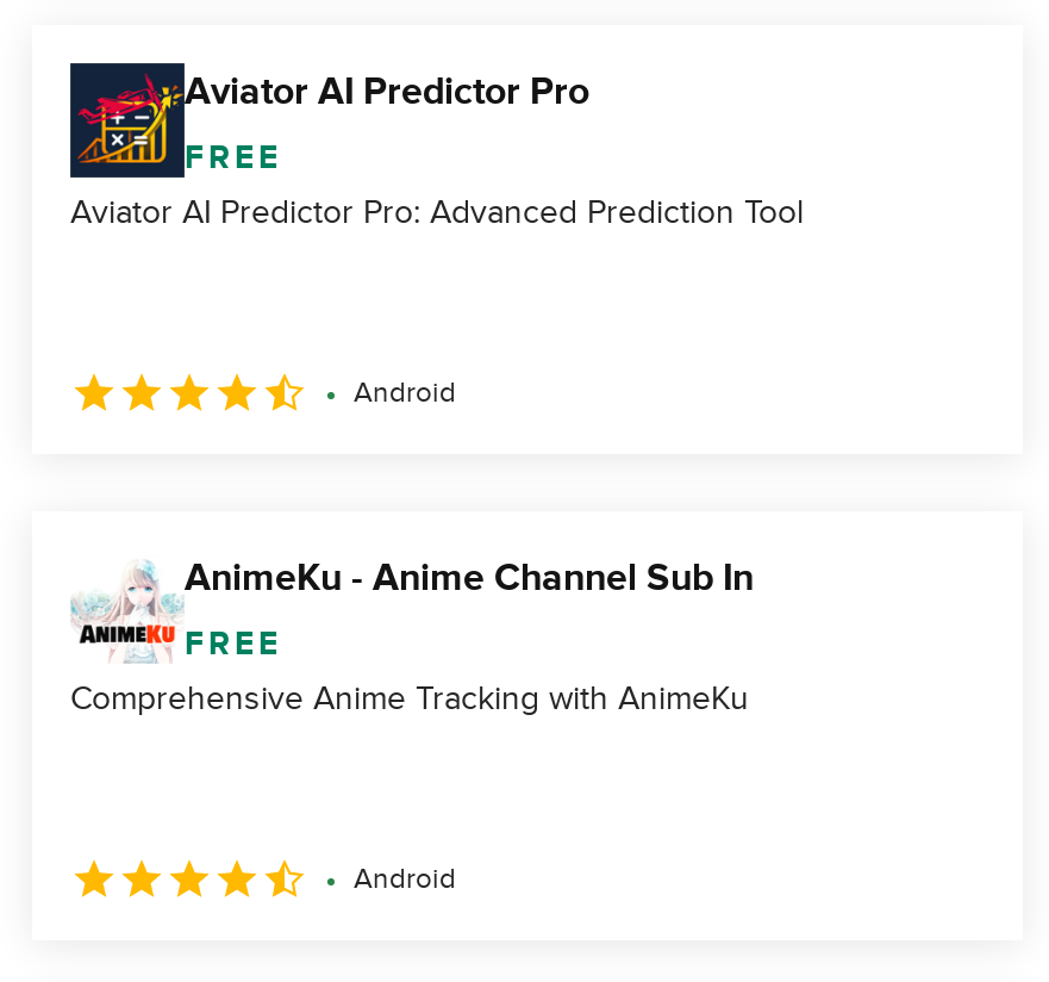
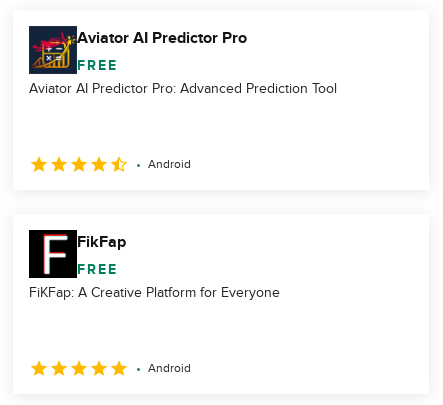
[70,549,754,661] [image] | AnimeKu - Anime Channel Sub In -> [28,229,126,277] [image] | FikFap
[70,678,749,719] Comprehensive Anime Tracking with AnimeKu -> [29,284,280,301] FiKFap: A Creative Platform for Everyone

